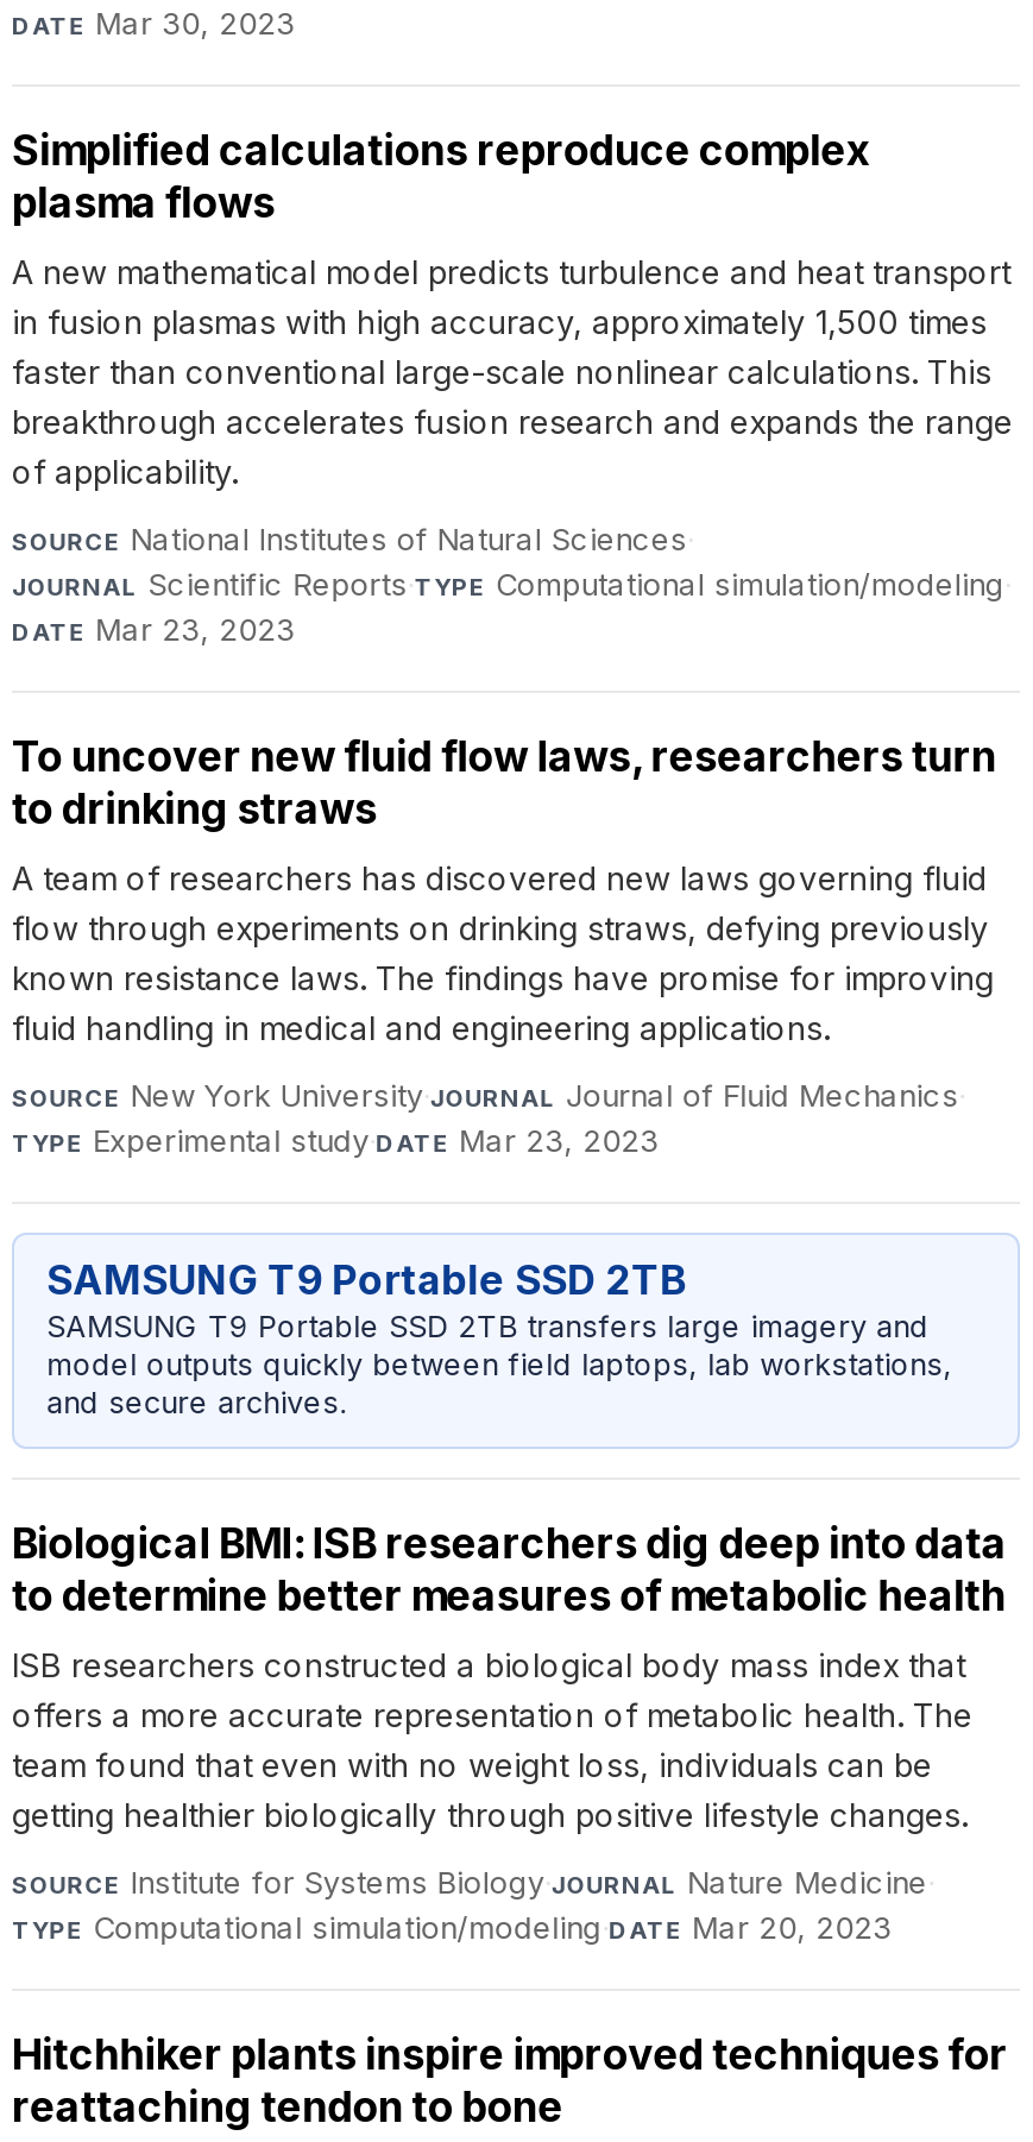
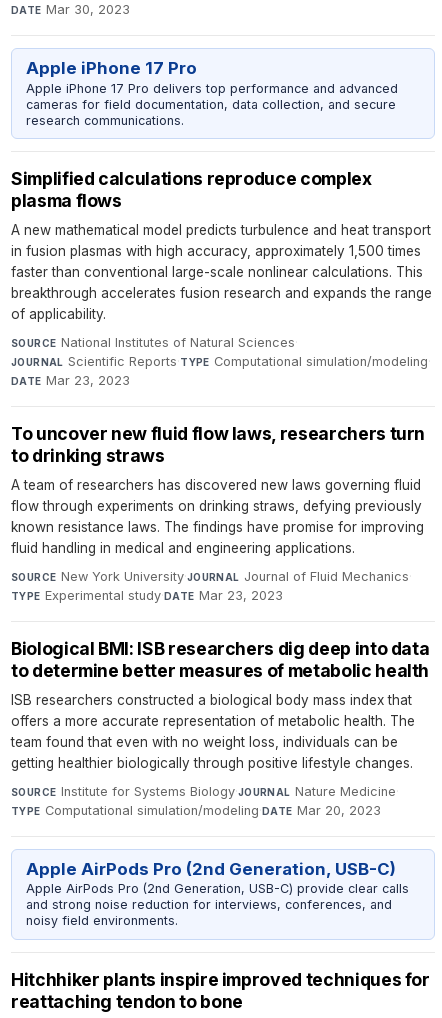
none -> [26,58,398,128] Apple iPhone 17 Pro | Apple iPhone 17 Pro delivers top performance and advanced | cameras for field documentation, data collection, and secure | research communications.
[47,1255,952,1421] SAMSUNG T9 Portable SSD 2TB | SAMSUNG T9 Portable SSD 2TB transfers large imagery and | model outputs quickly between field laptops, lab workstations, | and secure archives. -> none
none -> [26,859,409,928] Apple AirPods Pro (2nd Generation, USB-C) | Apple AirPods Pro (2nd Generation, USB-C) provide clear calls | and strong noise reduction for interviews, conferences, and | noisy field environments.

